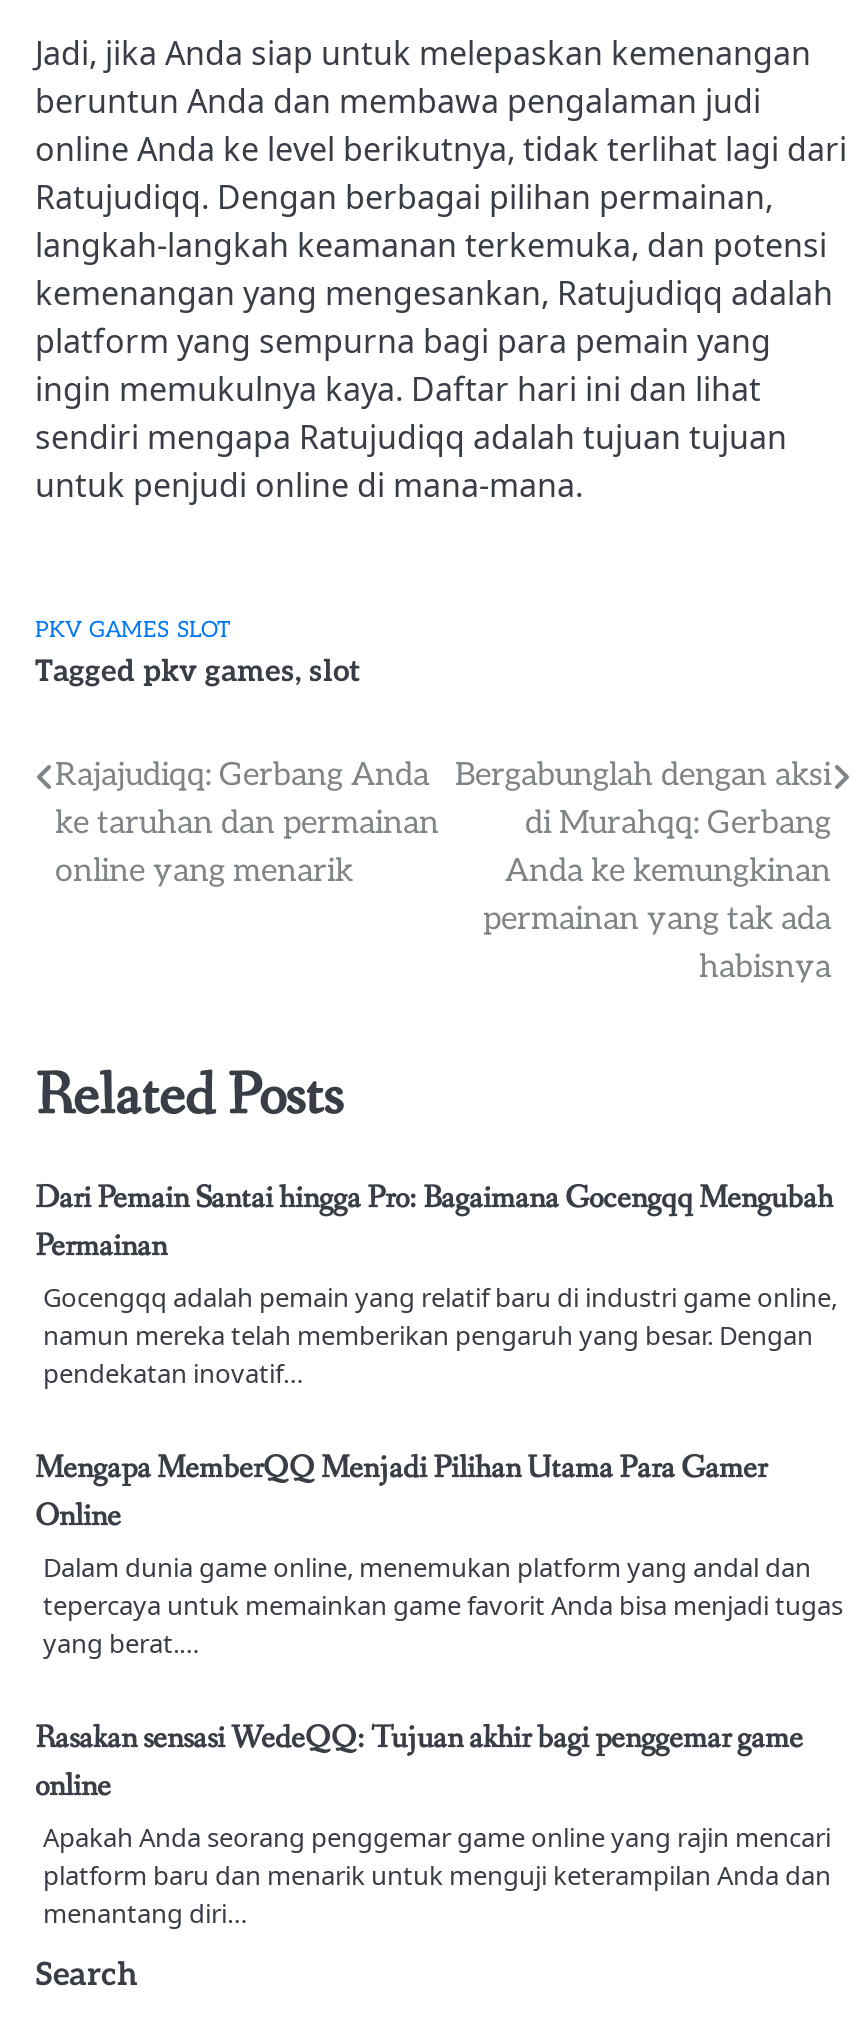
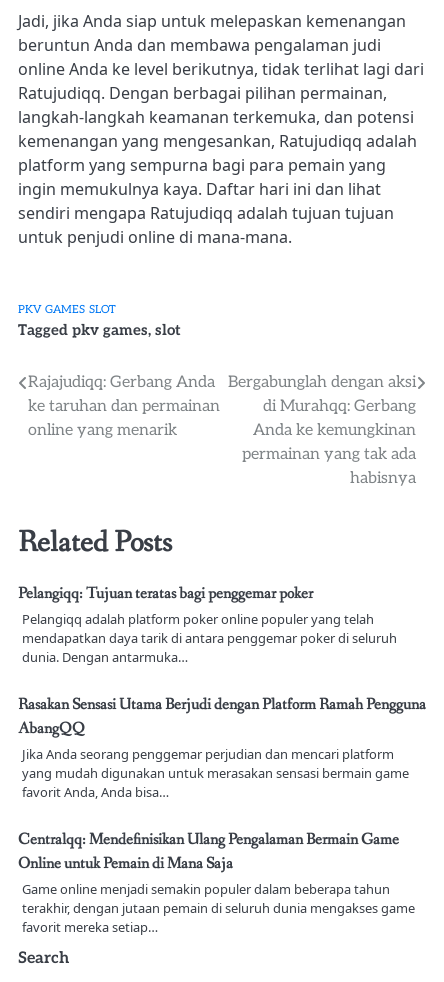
[35,1176,837,1390] Dari Pemain Santai hingga Pro: Bagaimana Gocengqq Mengubah | Permainan | Gocengqq adalah pemain yang relatif baru di industri game online, | namun mereka telah memberikan pengaruh yang besar. Dengan | pendekatan inovatif… -> [18,583,397,666] Pelangiqq: Tujuan teratas bagi penggemar poker | Pelangiqq adalah platform poker online populer yang telah | mendapatkan daya tarik di antara penggemar poker di seluruh | dunia. Dengan antarmuka…
[35,1446,843,1660] Mengapa MemberQQ Menjadi Pilihan Utama Para Gamer | Online | Dalam dunia game online, menemukan platform yang andal dan | tepercaya untuk memainkan game favorit Anda bisa menjadi tugas | yang berat.… -> [18,694,426,801] Rasakan Sensasi Utama Berjudi dengan Platform Ramah Pengguna | AbangQQ | Jika Anda seorang penggemar perjudian dan mencari platform | yang mudah digunakan untuk merasakan sensasi bermain game | favorit Anda, Anda bisa…
[35,1716,831,1930] Rasakan sensasi WedeQQ: Tujuan akhir bagi penggemar game | online | Apakah Anda seorang penggemar game online yang rajin mencari | platform baru dan menarik untuk menguji keterampilan Anda dan | menantang diri… -> [18,829,415,936] Centralqq: Mendefinisikan Ulang Pengalaman Bermain Game | Online untuk Pemain di Mana Saja | Game online menjadi semakin populer dalam beberapa tahun | terakhir, dengan jutaan pemain di seluruh dunia mengakses game | favorit mereka setiap…

